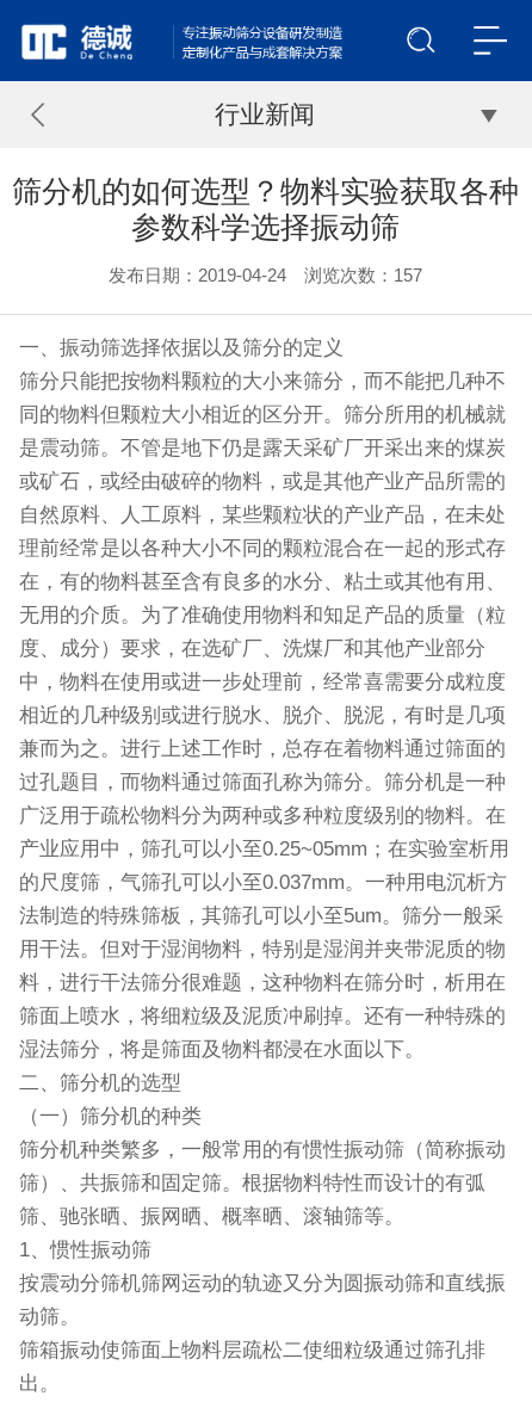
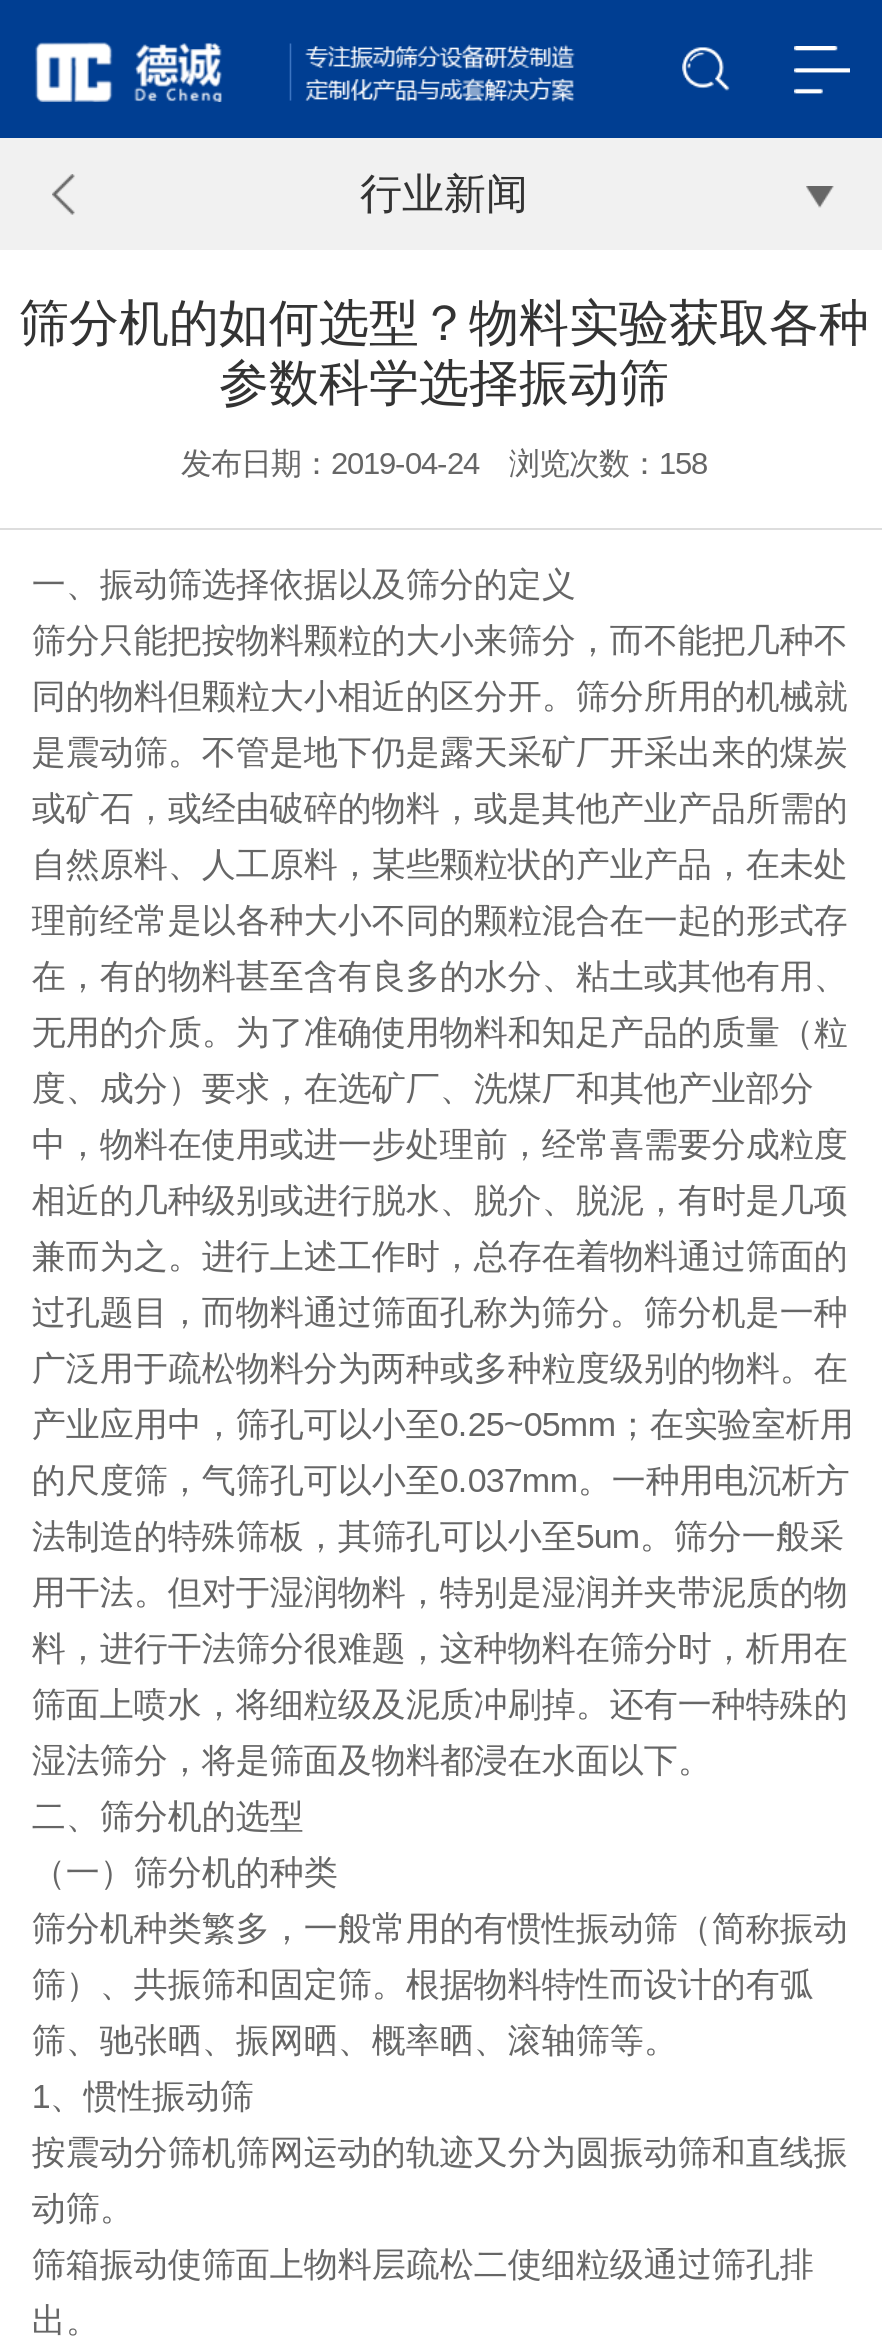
[108,265,422,285] 发布日期：2019-04-24 浏览次数：157 -> [181,446,707,480] 发布日期：2019-04-24 浏览次数：158

